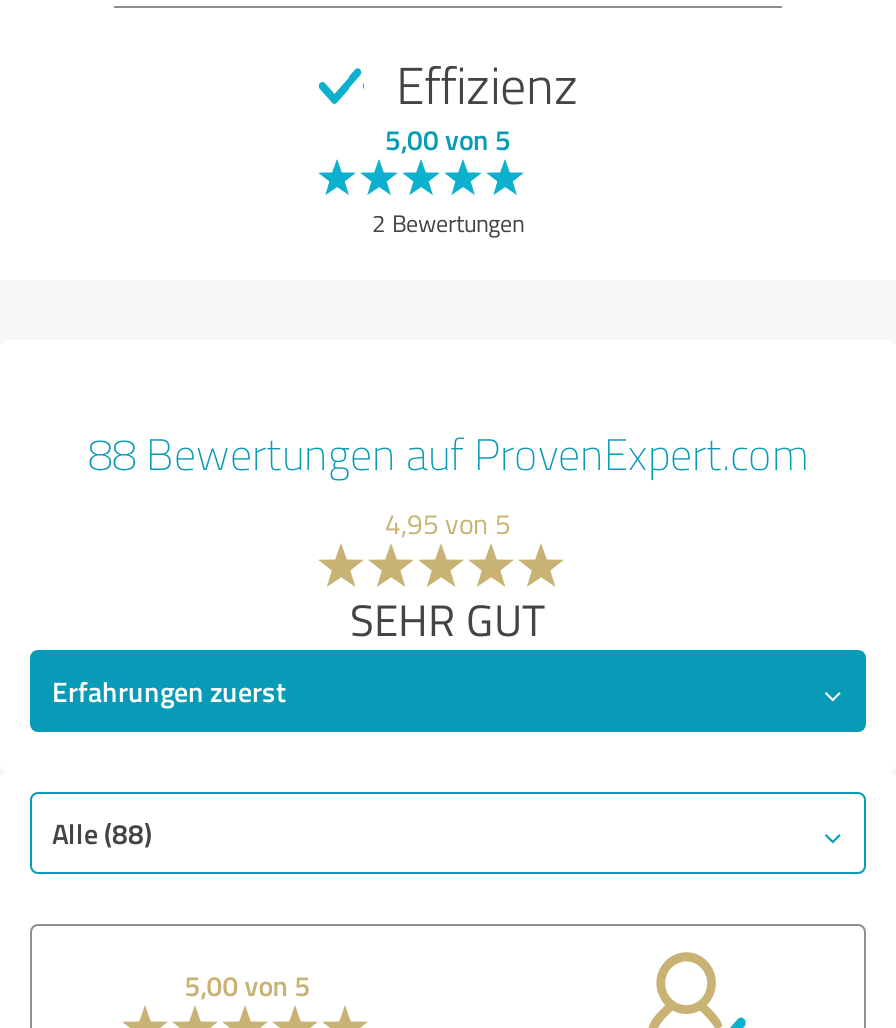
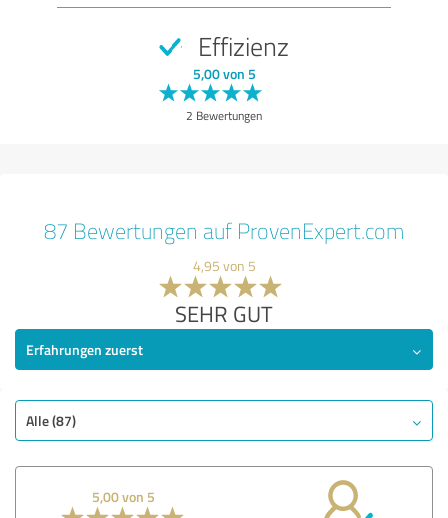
[88,423,808,481] 88 Bewertungen auf ProvenExpert.com -> [44,216,404,245] 87 Bewertungen auf ProvenExpert.com
[52,813,152,851] Alle (88) -> [26,411,76,430] Alle (87)

